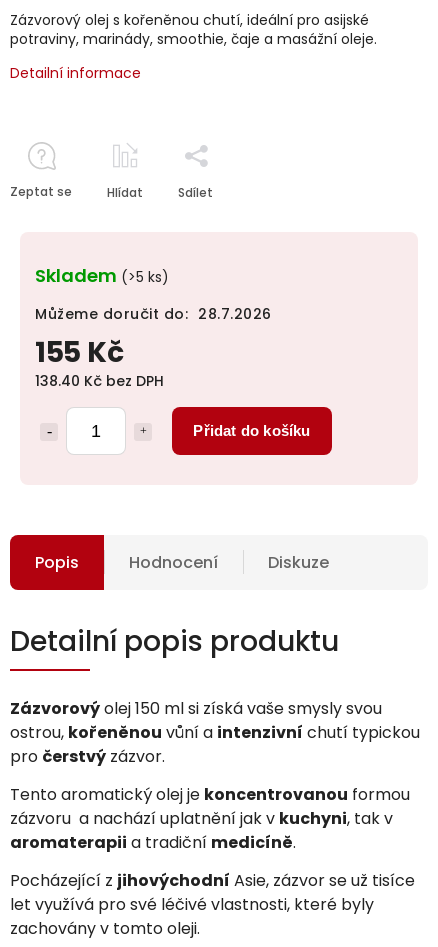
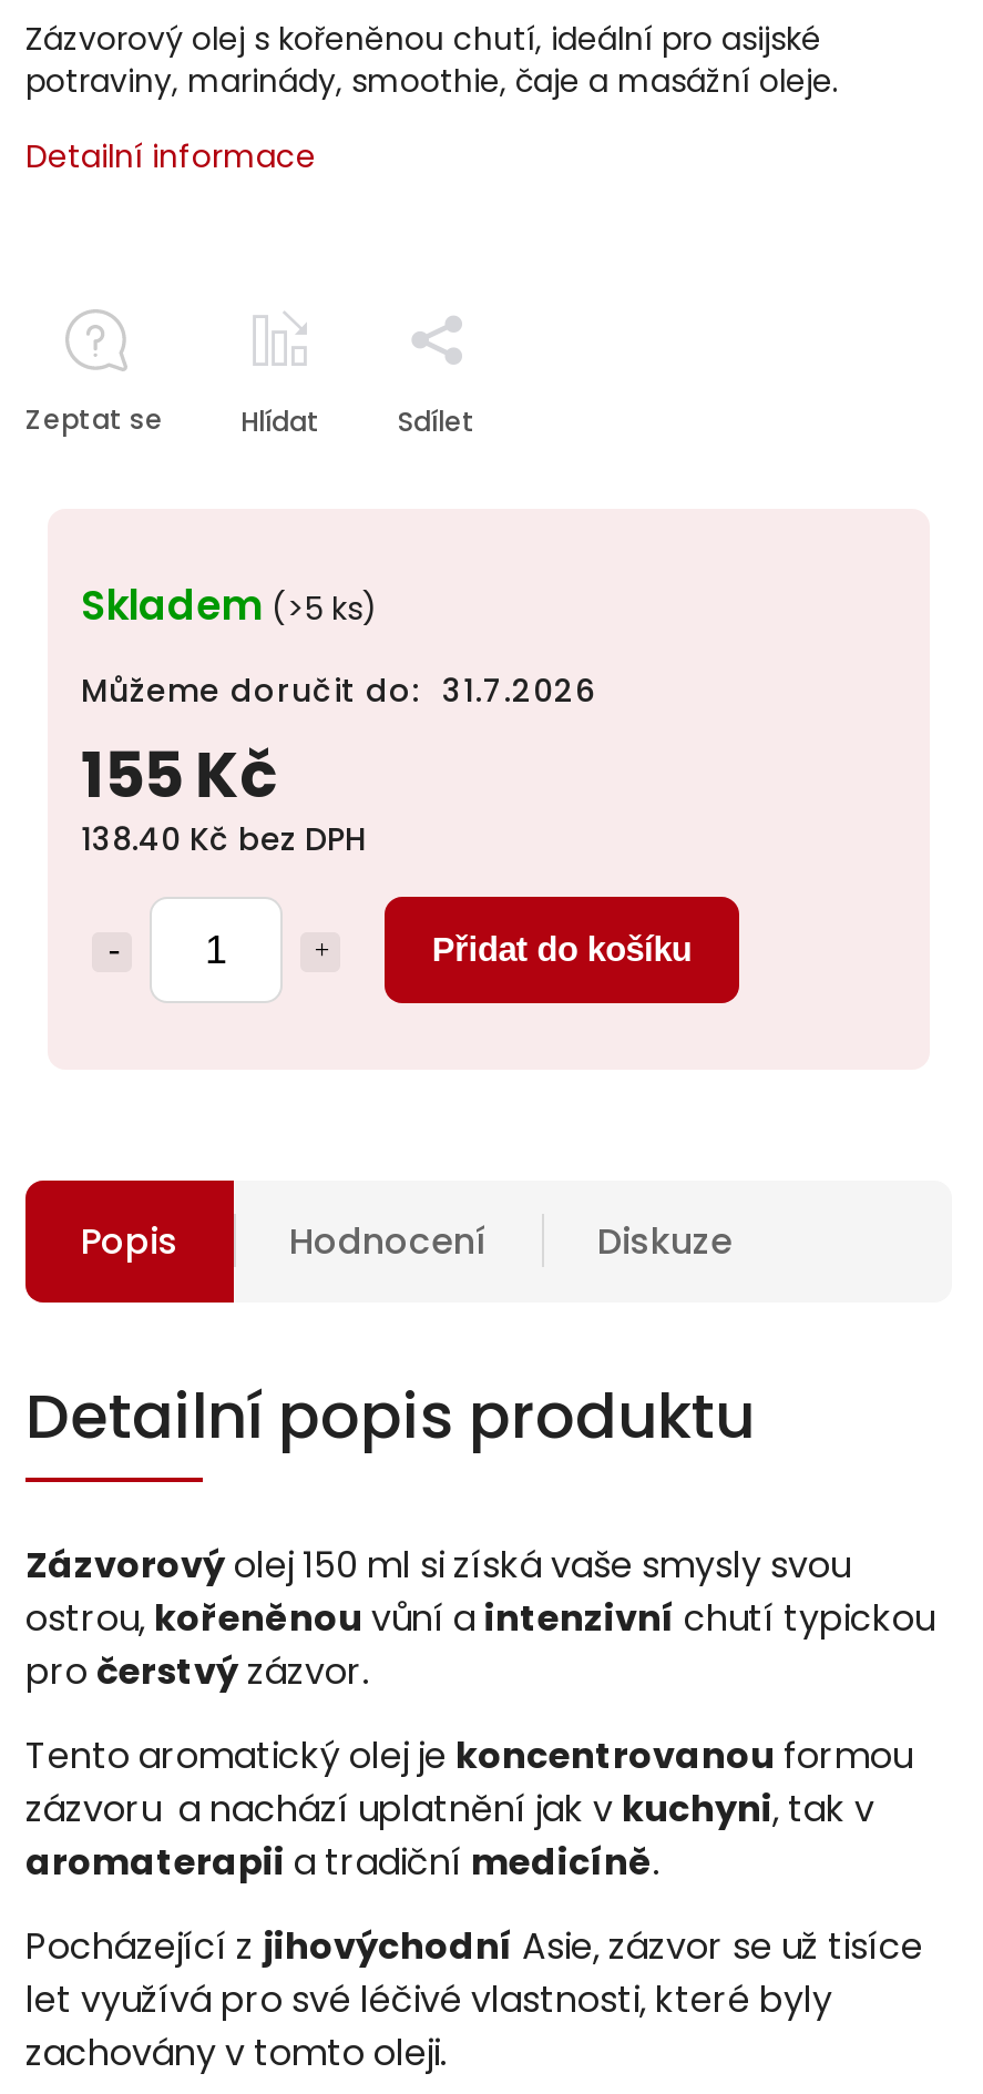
[35,303,271,323] Můžeme doručit do: 28.7.2026 -> [81,667,596,712] Můžeme doručit do: 31.7.2026

